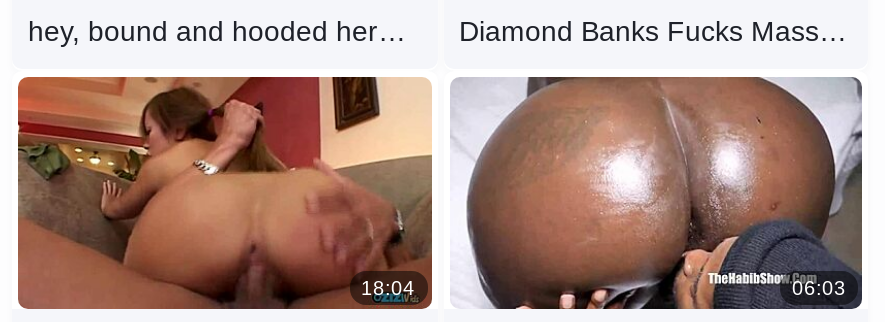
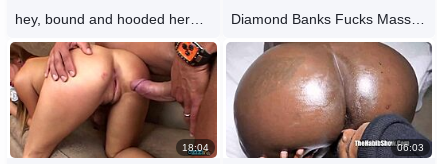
[16,76,432,310] [image] -> [9,41,218,159] [image]

